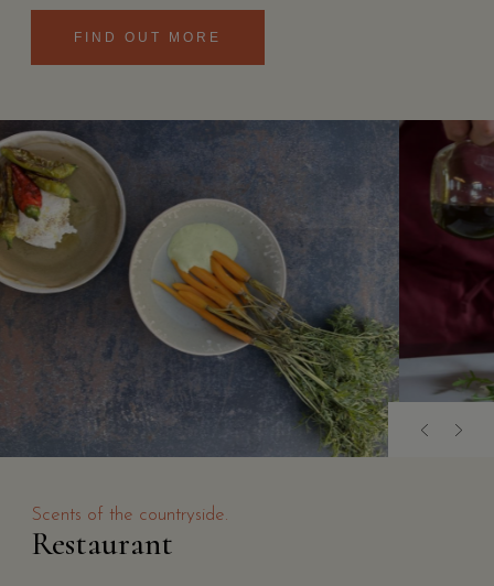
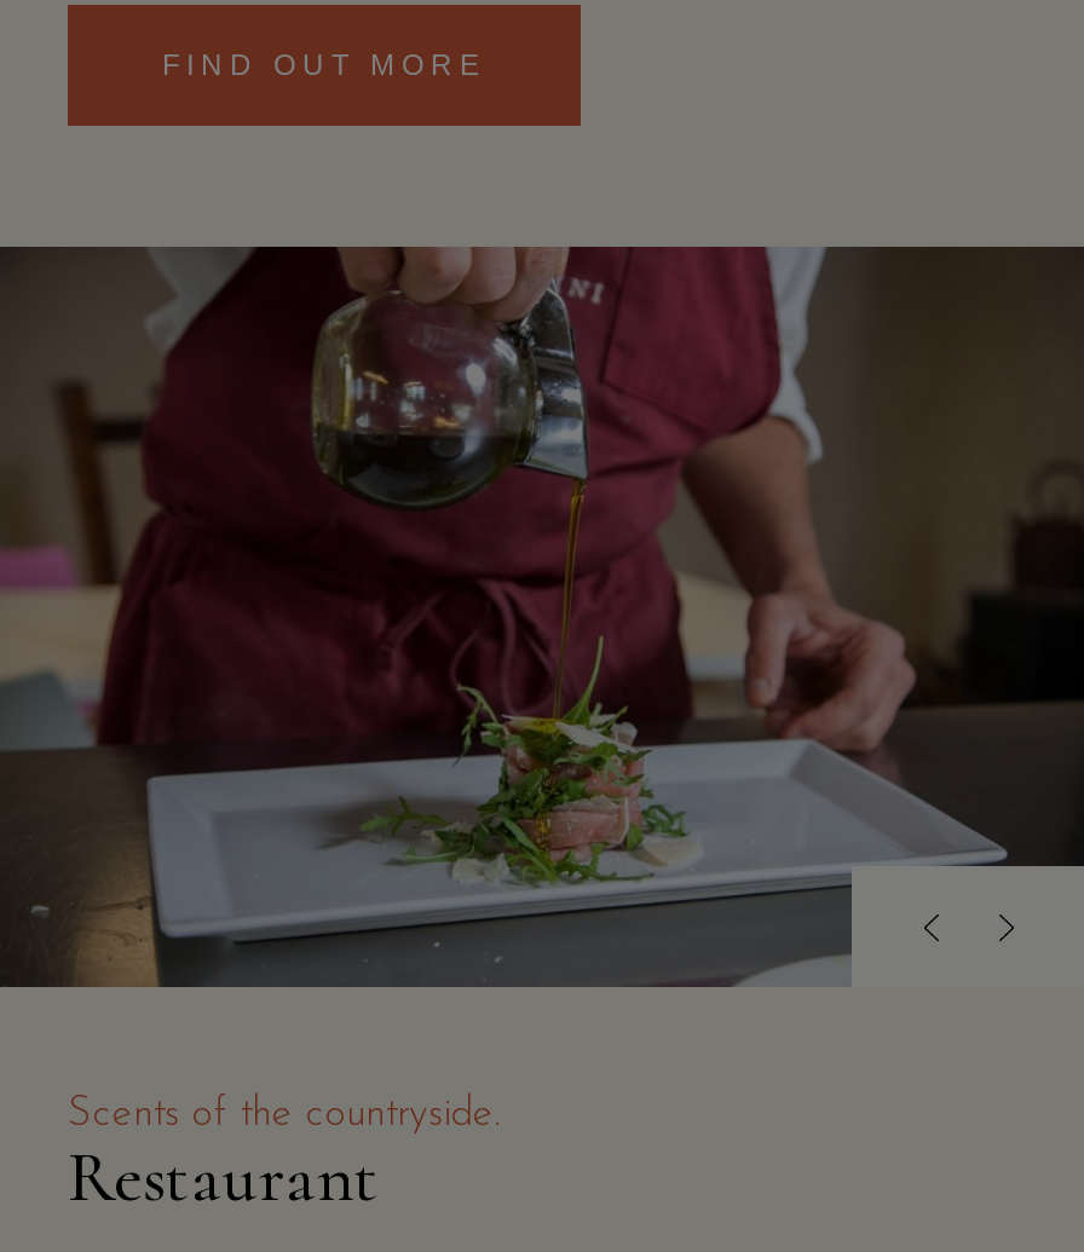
[3,119,491,458] [image] -> [7,244,1077,990] [image]

